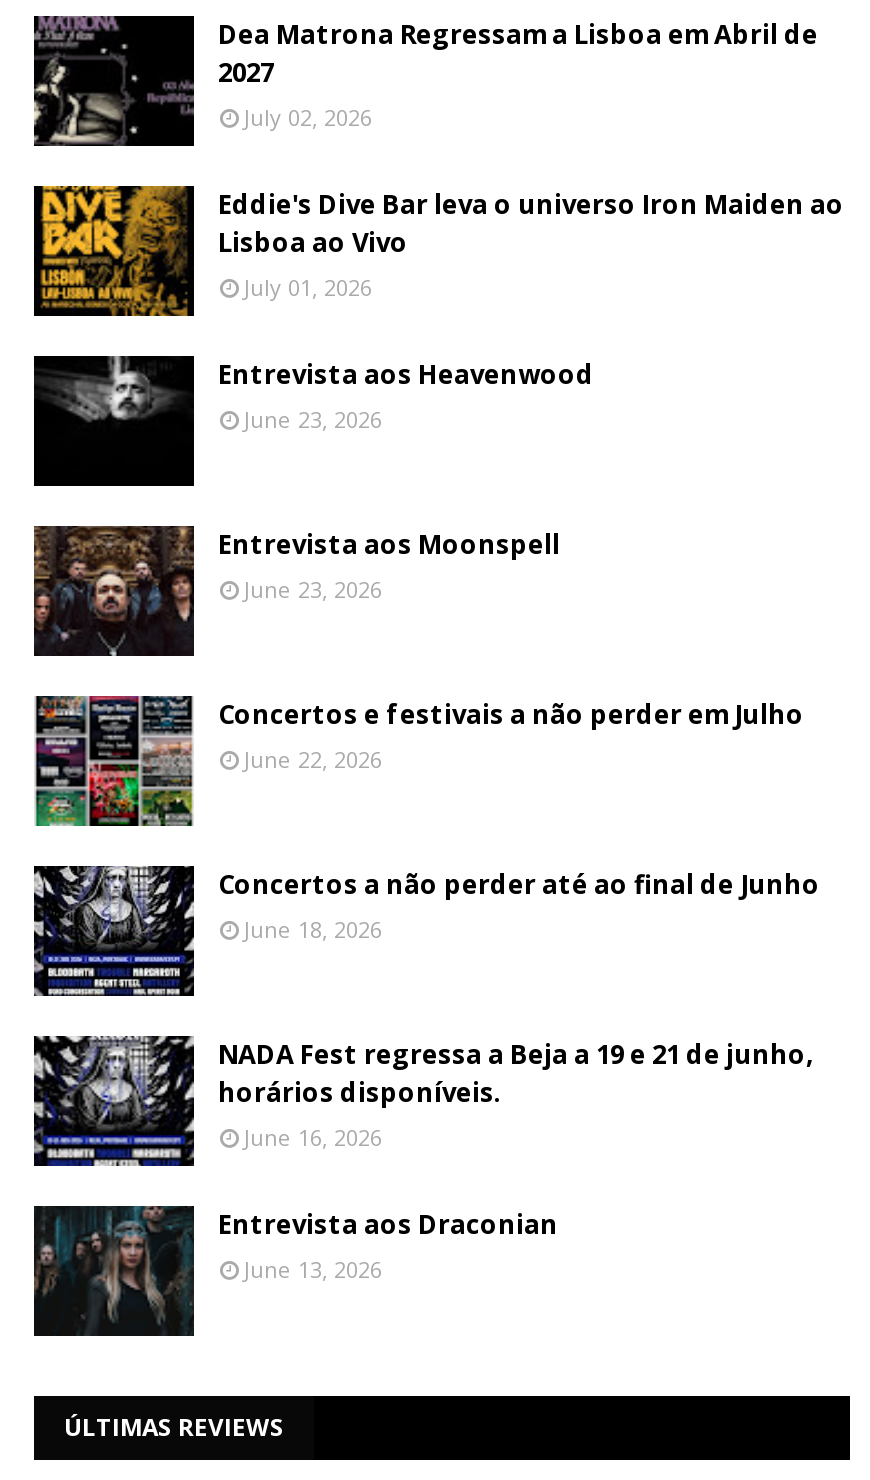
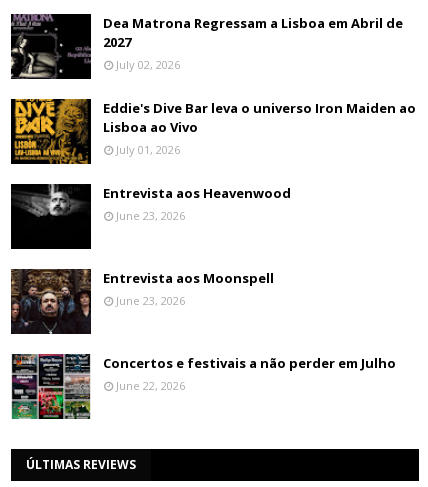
[32,864,820,996] [image] | Concertos a não perder até ao final de Junho | June 18, 2026 -> none
[34,1036,814,1284] [image] | NADA Fest regressa a Beja a 19 e 21 de junho, | horários disponíveis. | June 16, 2026 | Entrevista aos Draconian | June 13, 2026 -> none
[32,1204,194,1338] [image] -> none

